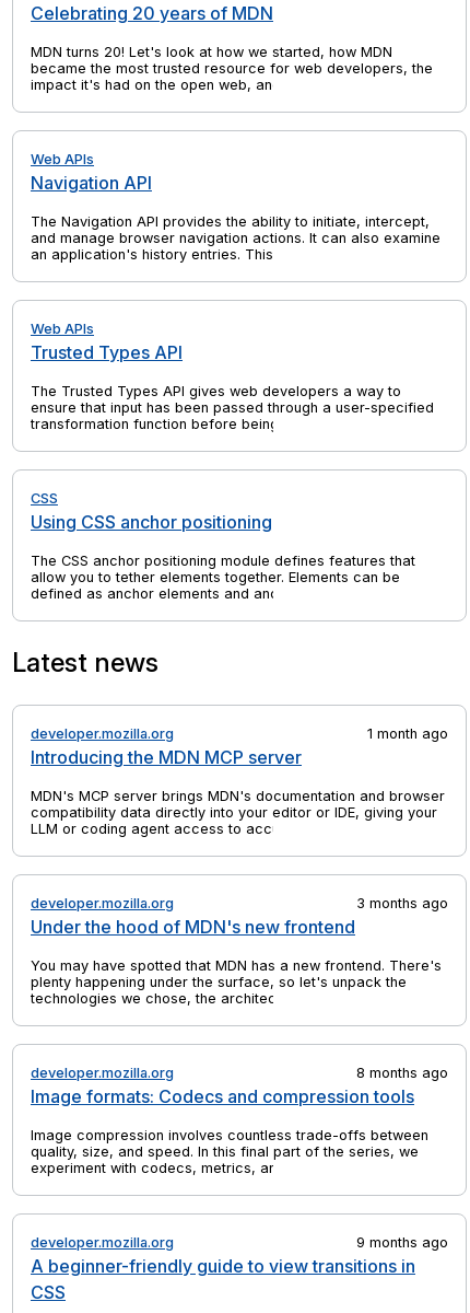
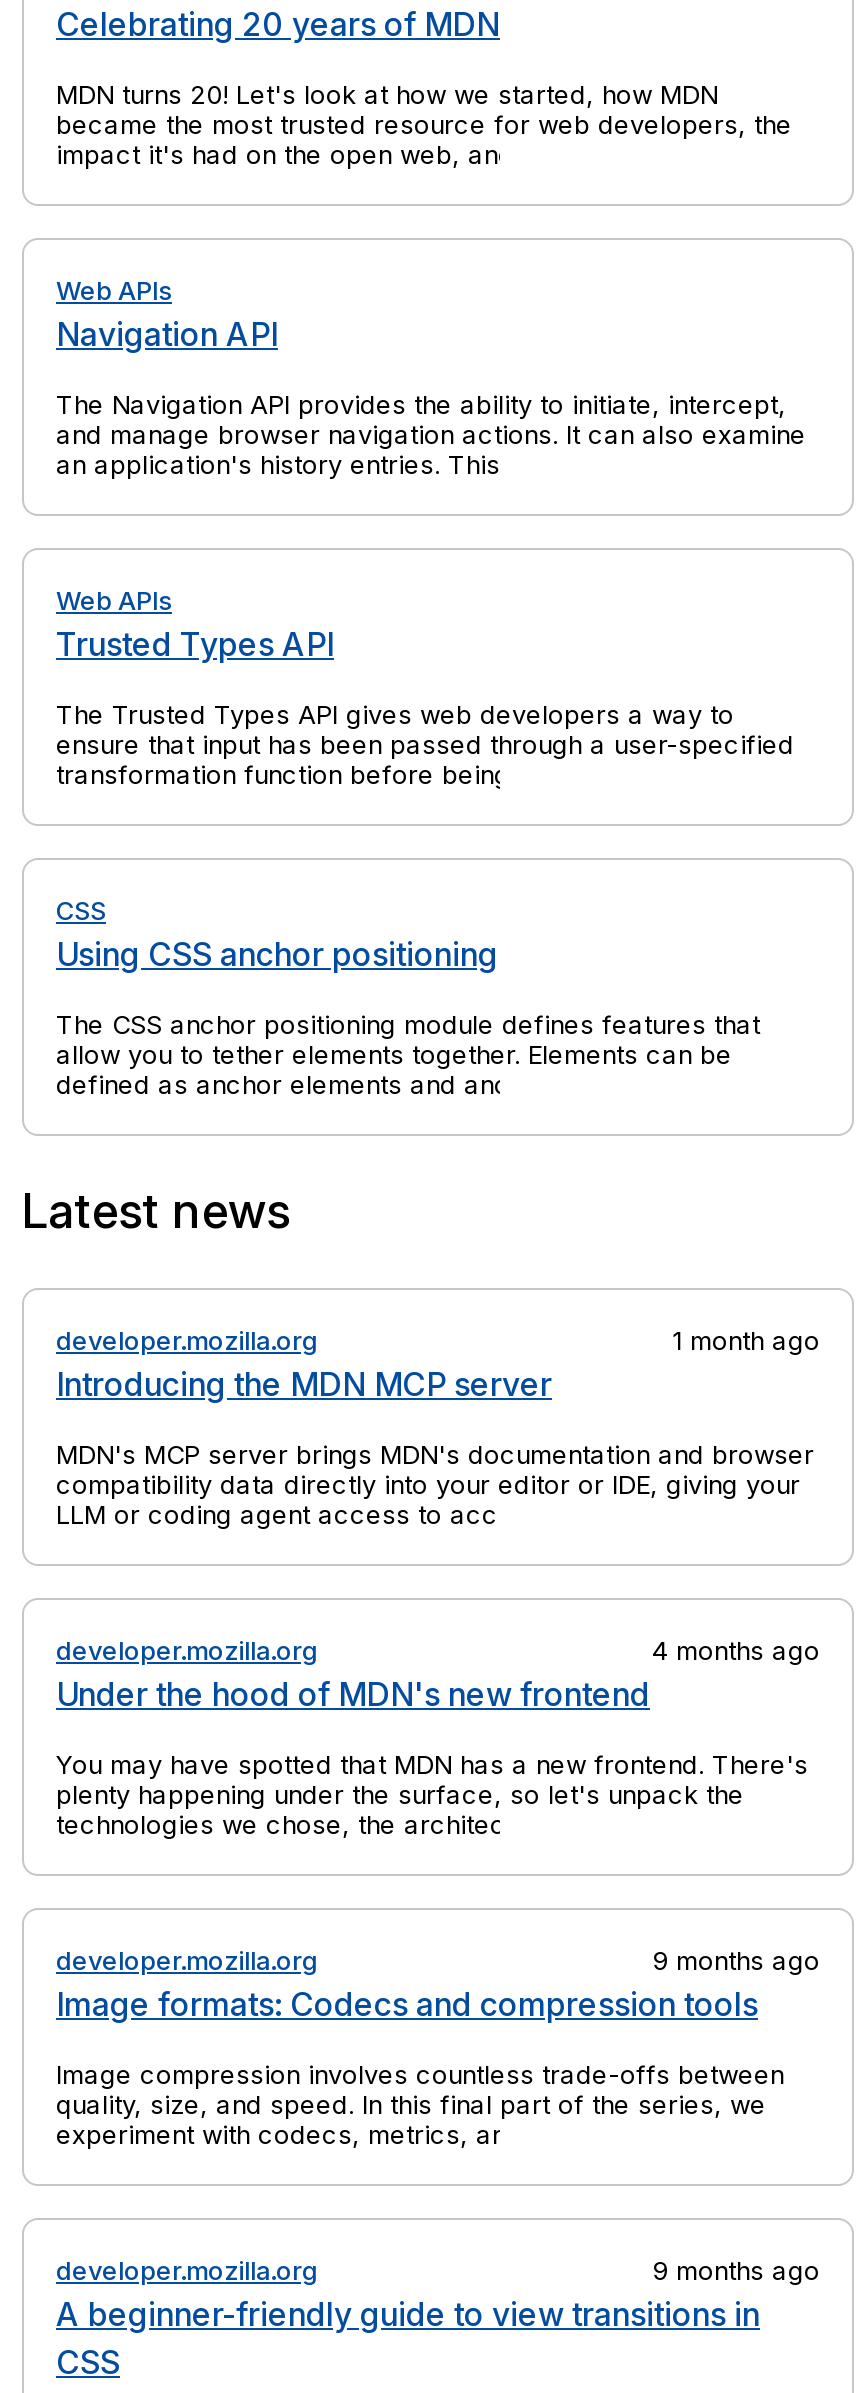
[356,895,448,911] 3 months ago -> [652,1636,820,1666] 4 months ago
[356,1065,448,1081] 8 months ago -> [652,1946,820,1976] 9 months ago

